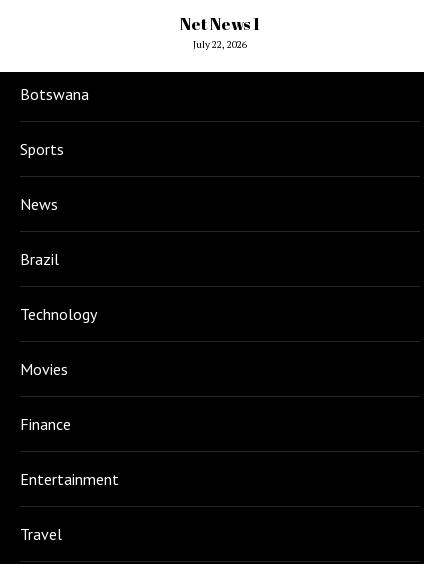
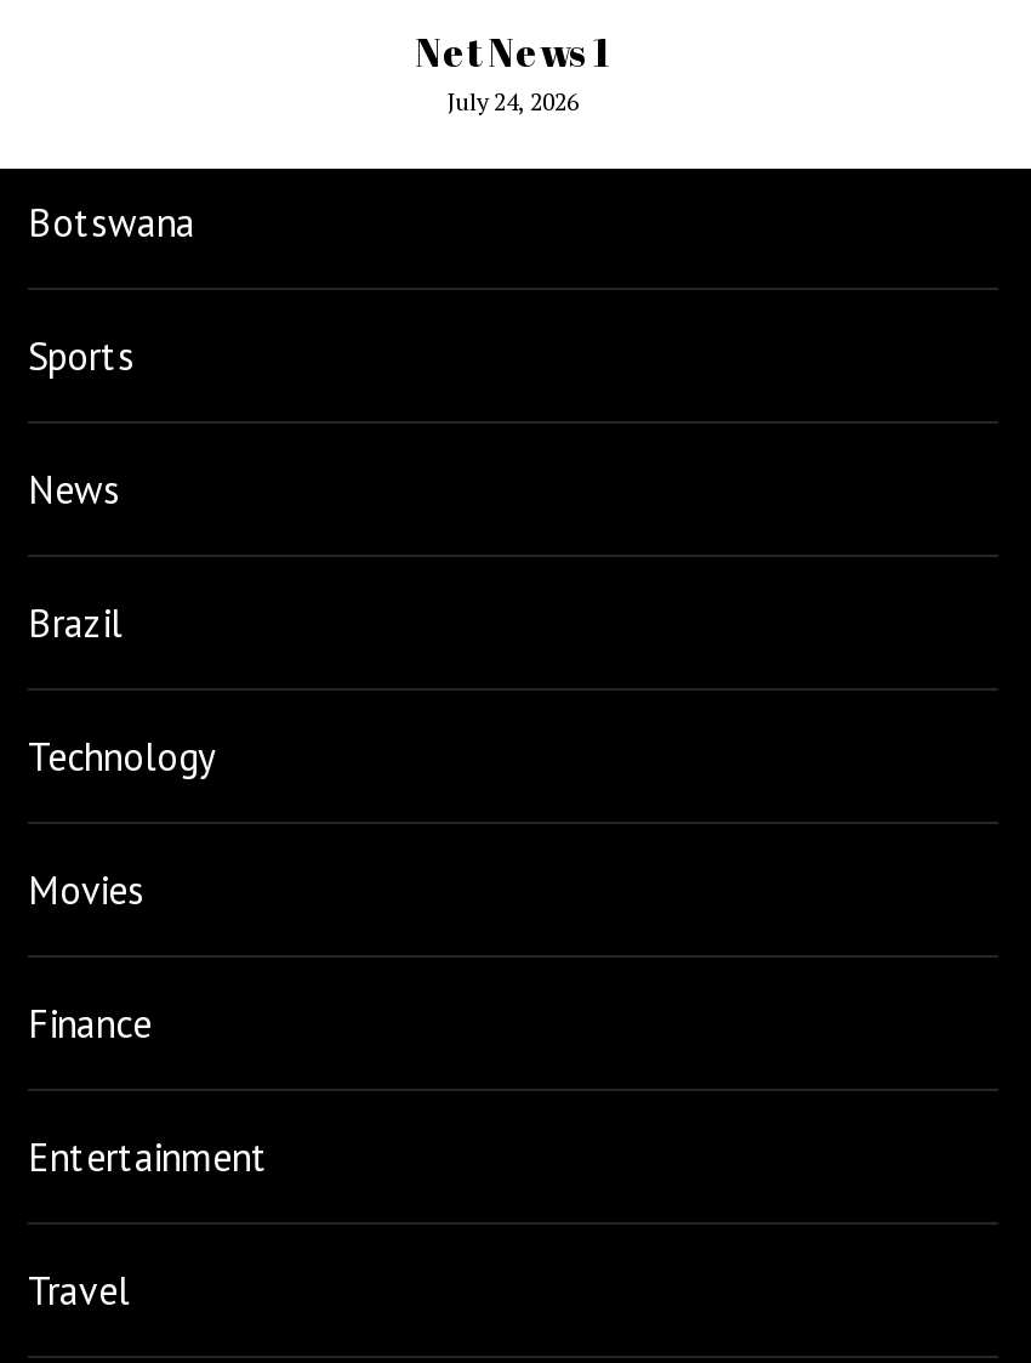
[193,38,247,51] July 22, 2026 -> [448,86,579,118] July 24, 2026

